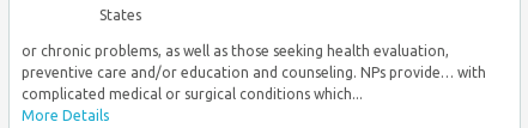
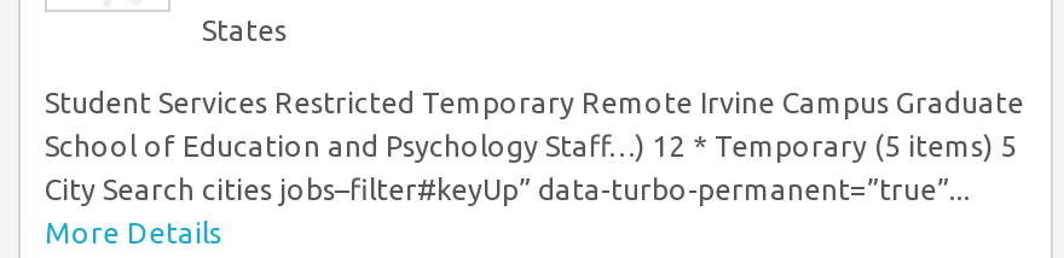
[22,43,486,102] or chronic problems, as well as those seeking health evaluation, | preventive care and/or education and counseling. NPs provide… with | complicated medical or surgical conditions which... -> [45,87,1024,205] Student Services Restricted Temporary Remote Irvine Campus Graduate | School of Education and Psychology Staff…) 12 * Temporary (5 items) 5 | City Search cities jobs–filter#keyUp” data-turbo-permanent=”true”...

